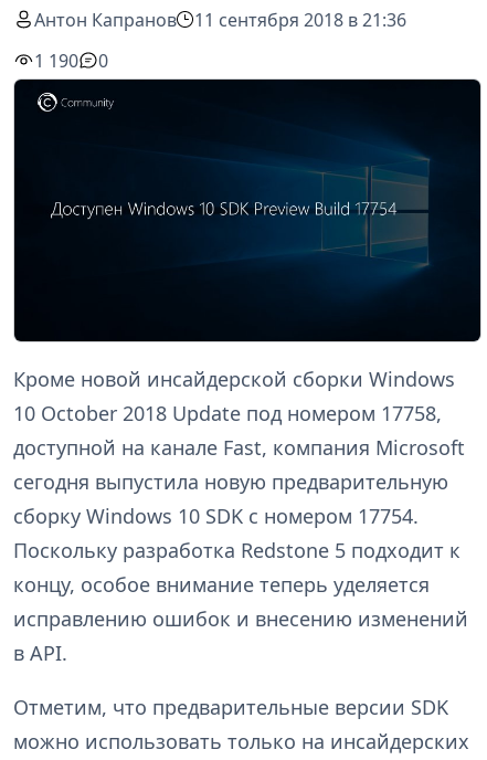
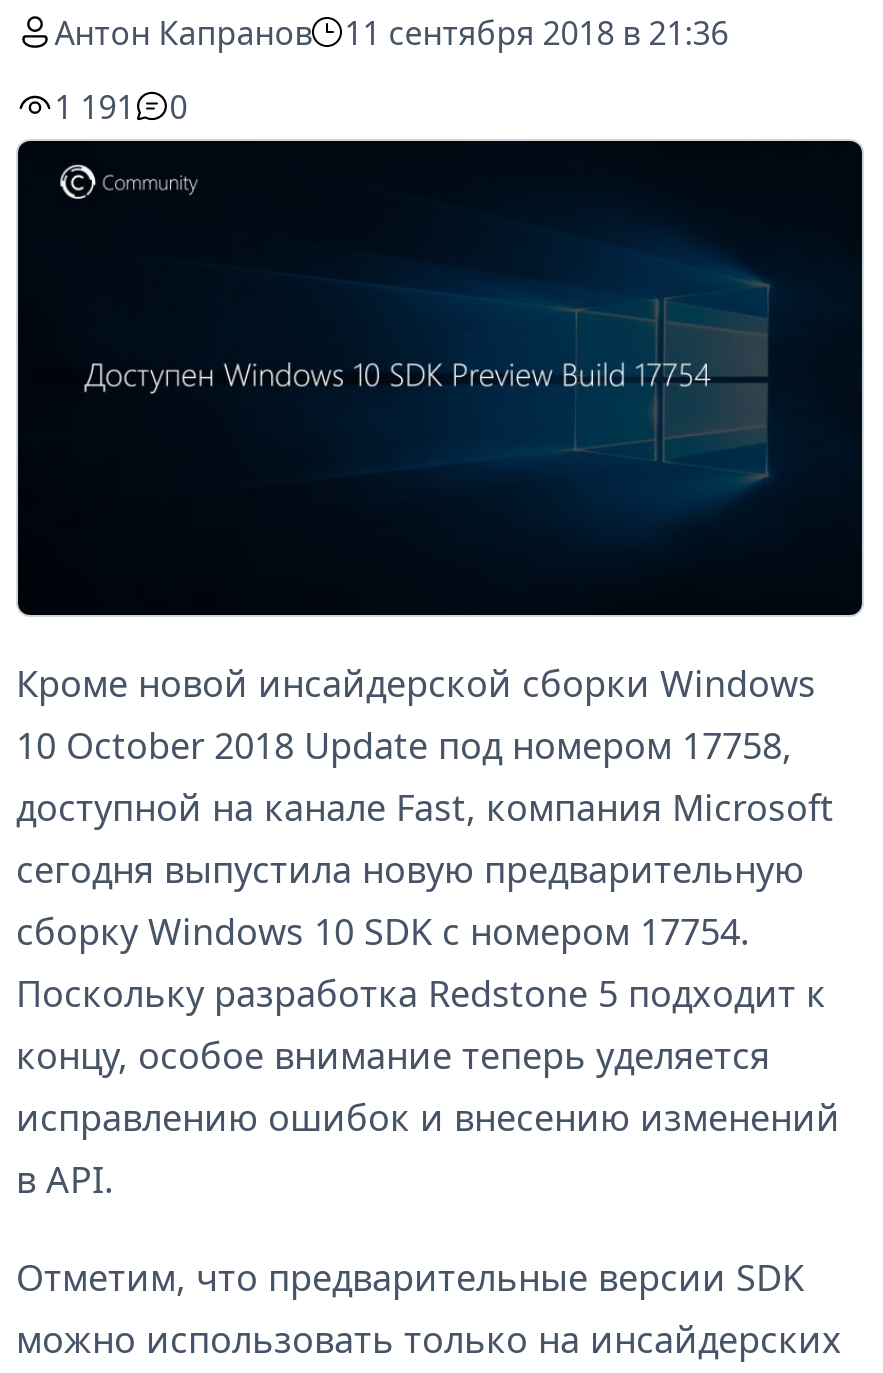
[34,48,108,72] 1 190 0 -> [54,84,188,128] 1 191 0

